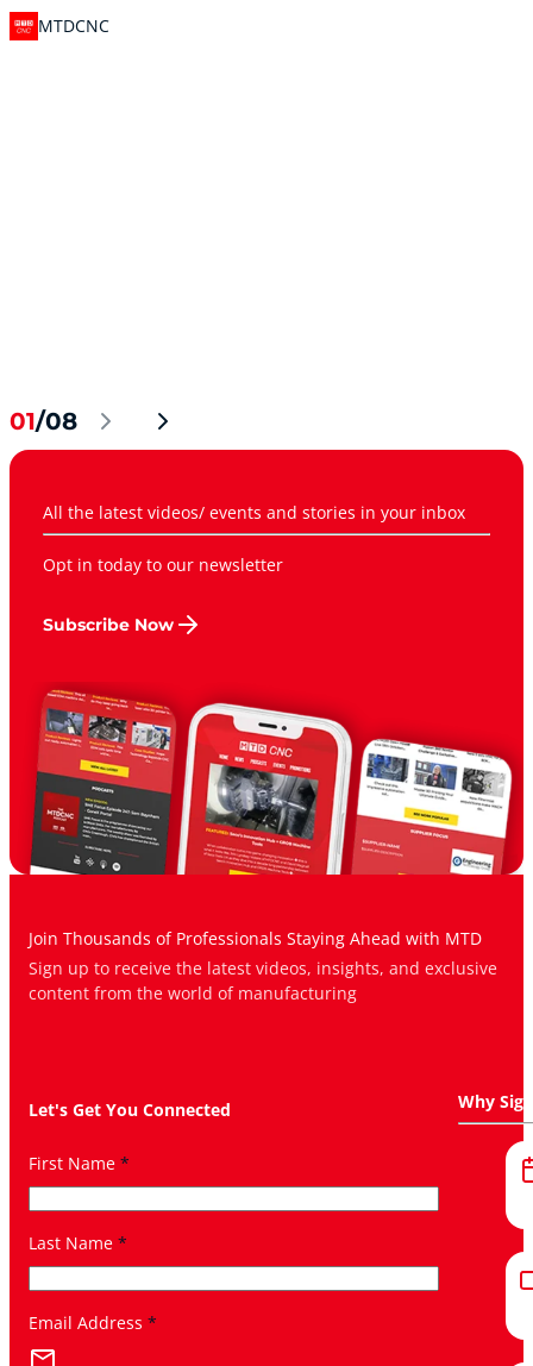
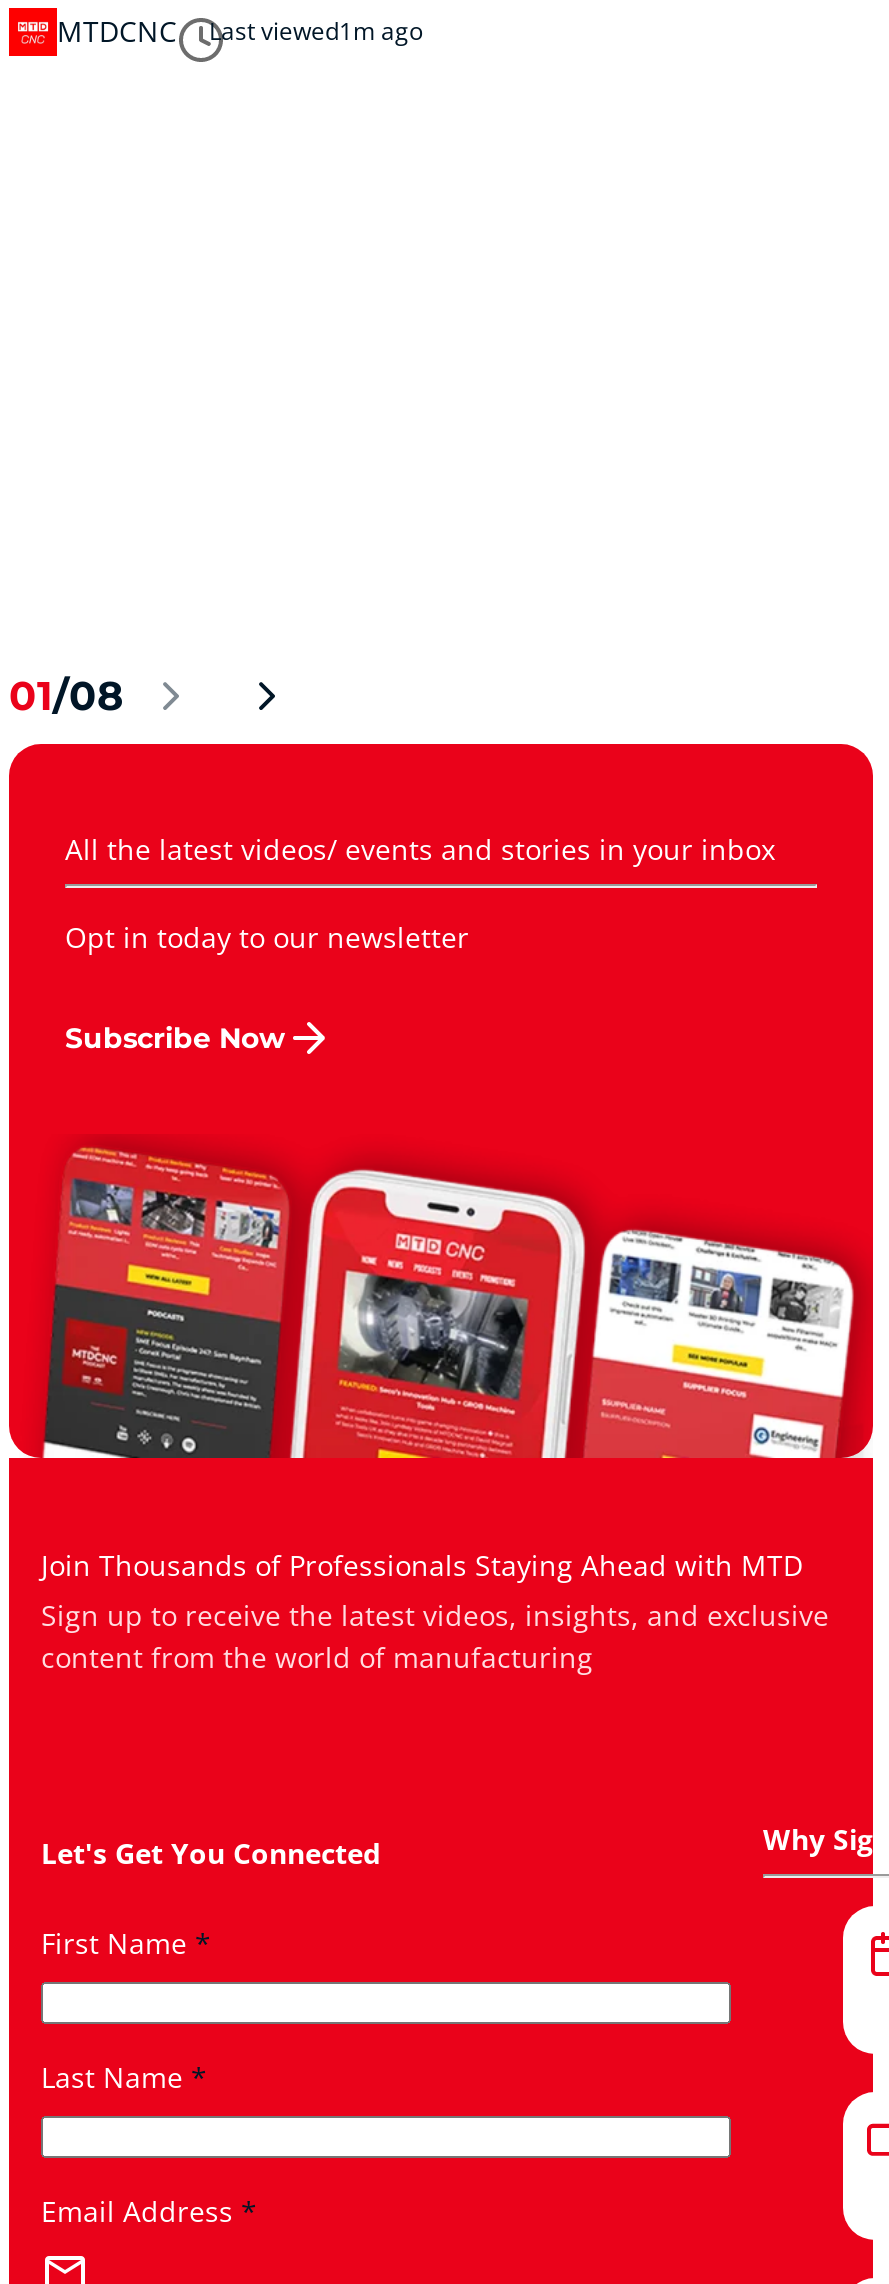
none -> [209,14,423,48] Last viewed1m ago

